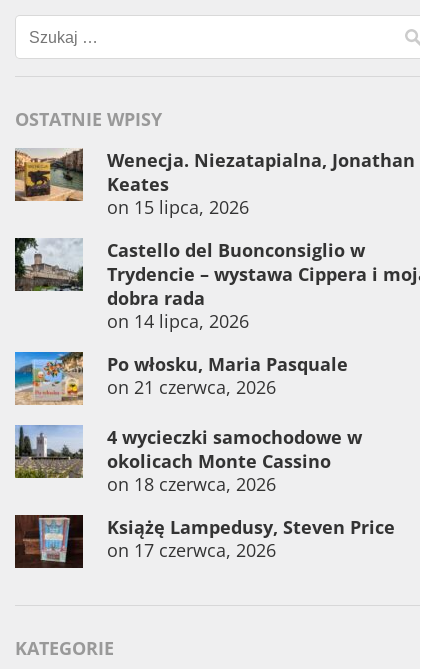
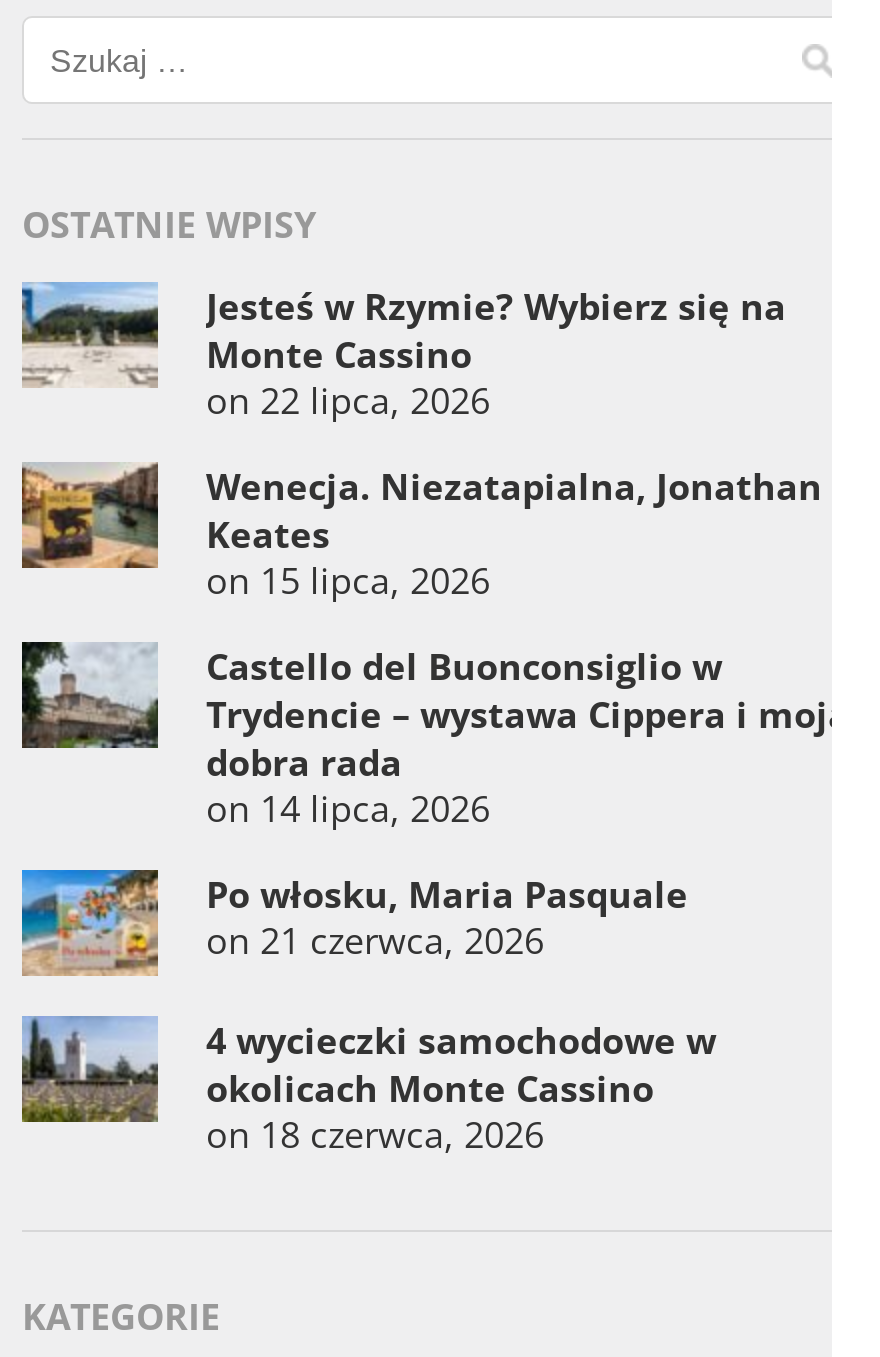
none -> [20,282,786,424] [image] | Jesteś w Rzymie? Wybierz się na | Monte Cassino | on 22 lipca, 2026
moved [13,147,429,496] -> [18,460,850,1158]: [image] | Wenecja. Niezatapialna, Jonathan | Keates | ... | okolicach Monte Cassino | on 18 czerwca, 2026
[14,514,395,569] [image] | Książę Lampedusy, Steven Price | on 17 czerwca, 2026 -> none

